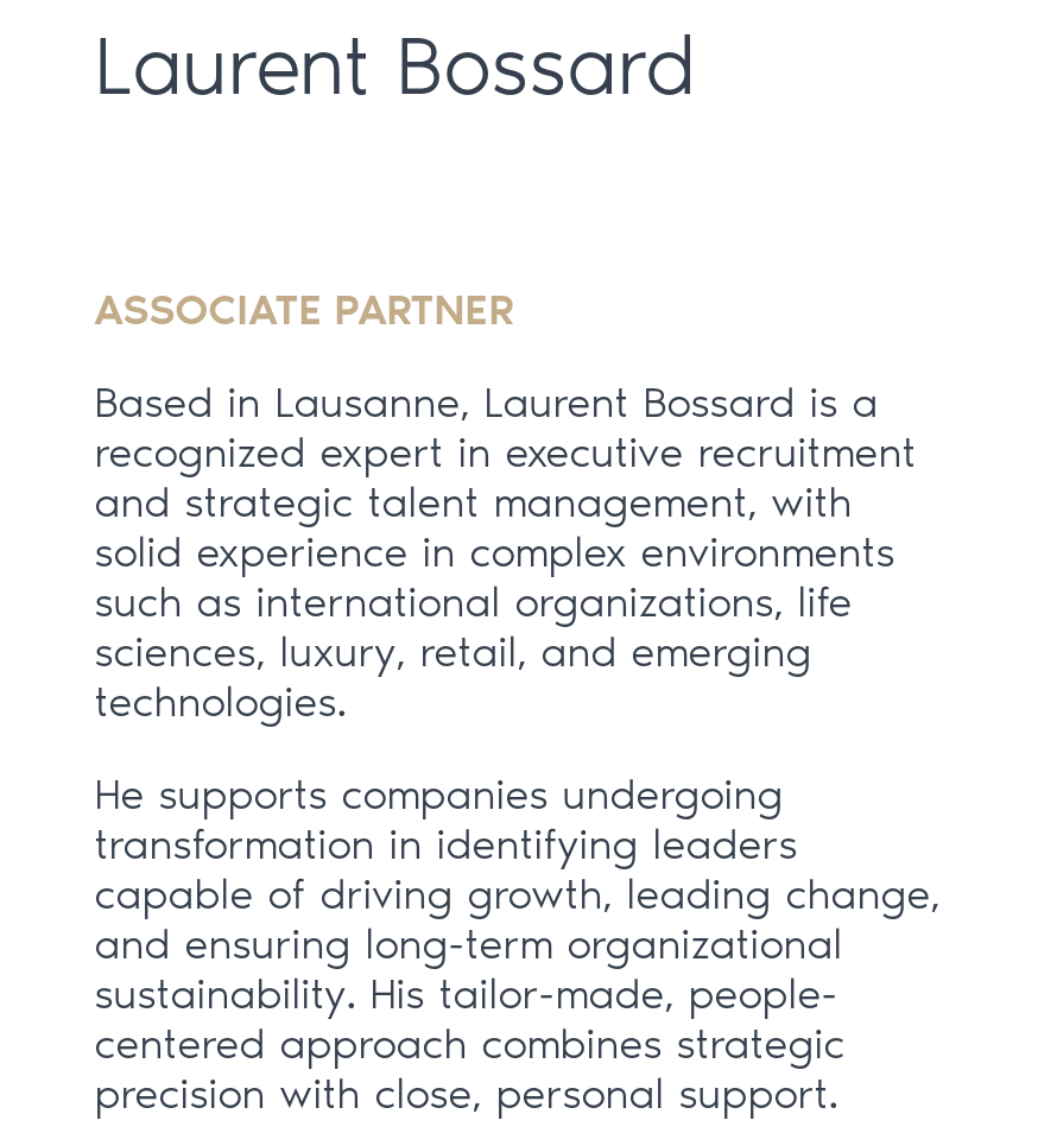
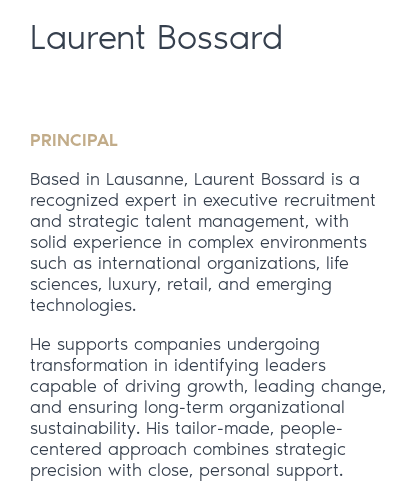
[95,285,515,337] ASSOCIATE PARTNER -> [30,129,118,151] PRINCIPAL

